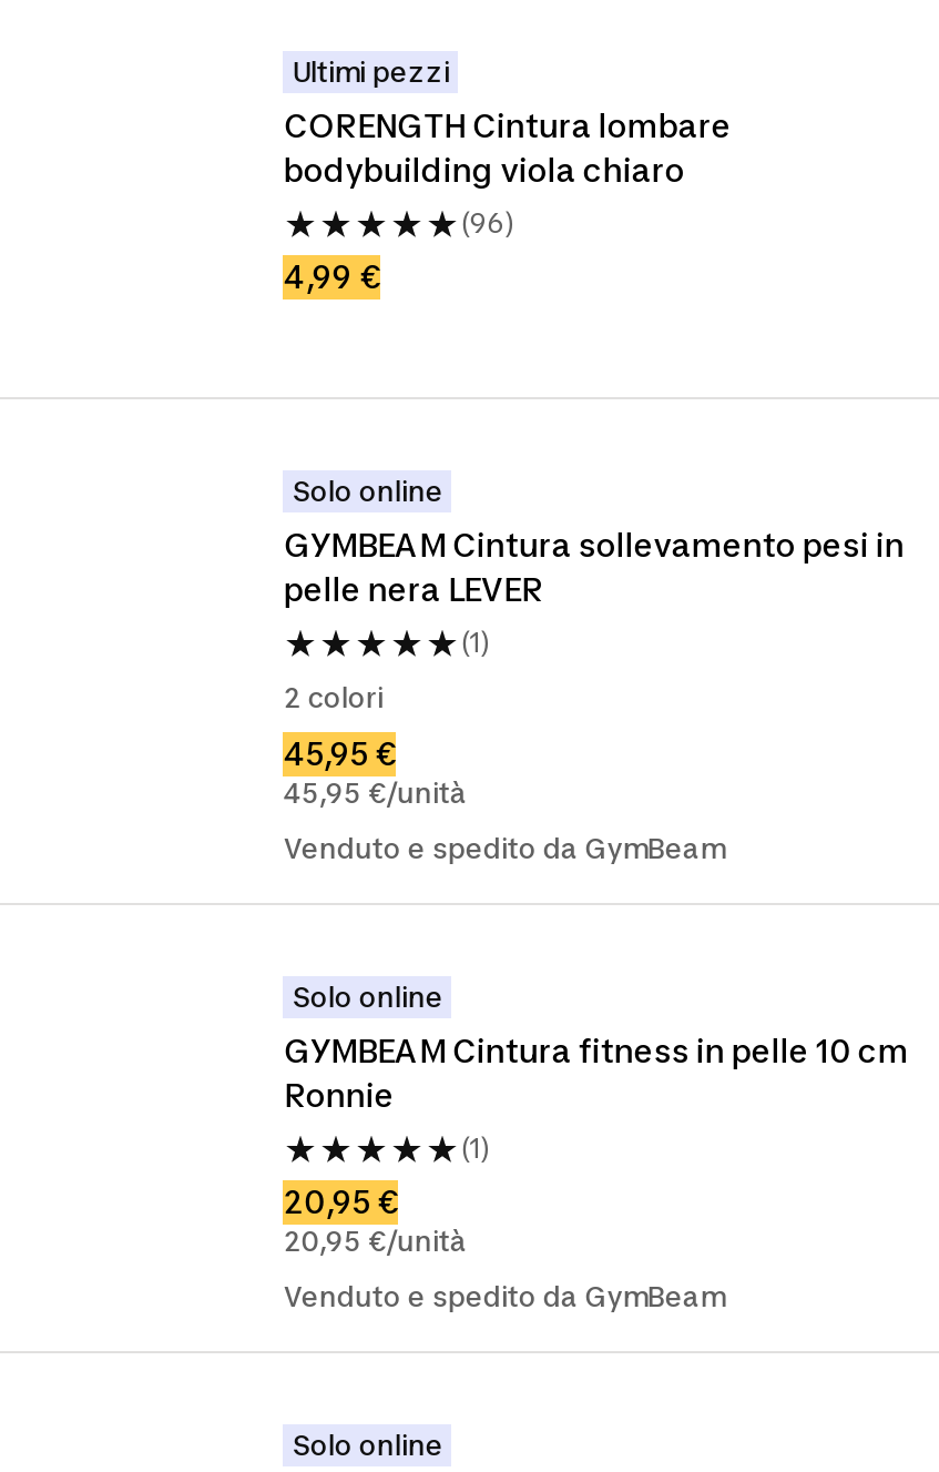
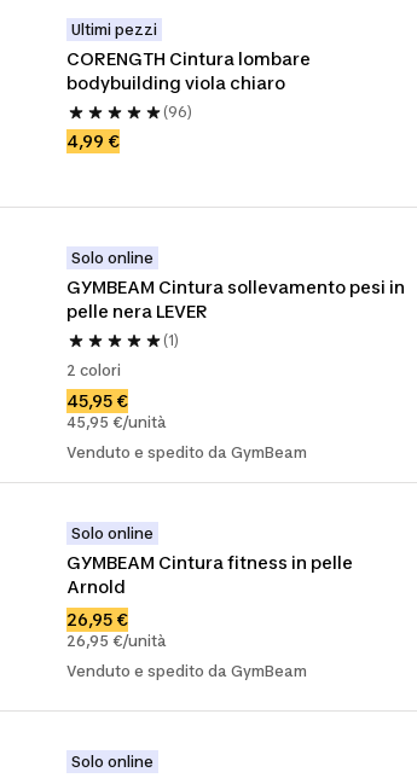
[283,1032,909,1258] GYMBEAM Cintura fitness in pelle 10 cm | Ronnie | (1) | 20,95 € | 20,95 €/unità -> [67,552,353,650] GYMBEAM Cintura fitness in pelle | Arnold | 26,95 € | 26,95 €/unità

